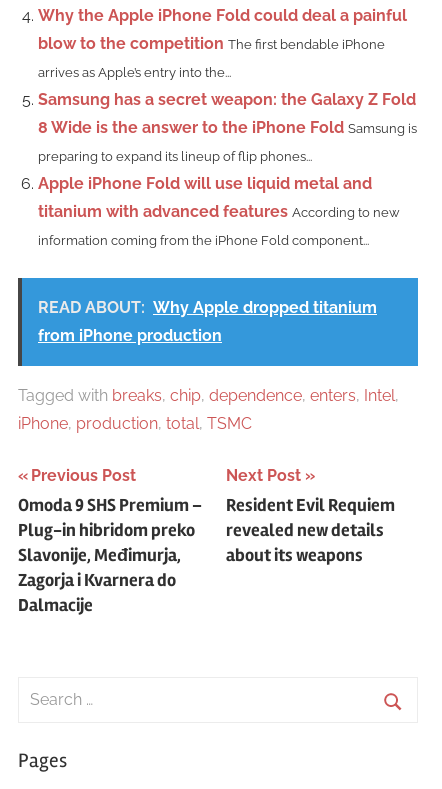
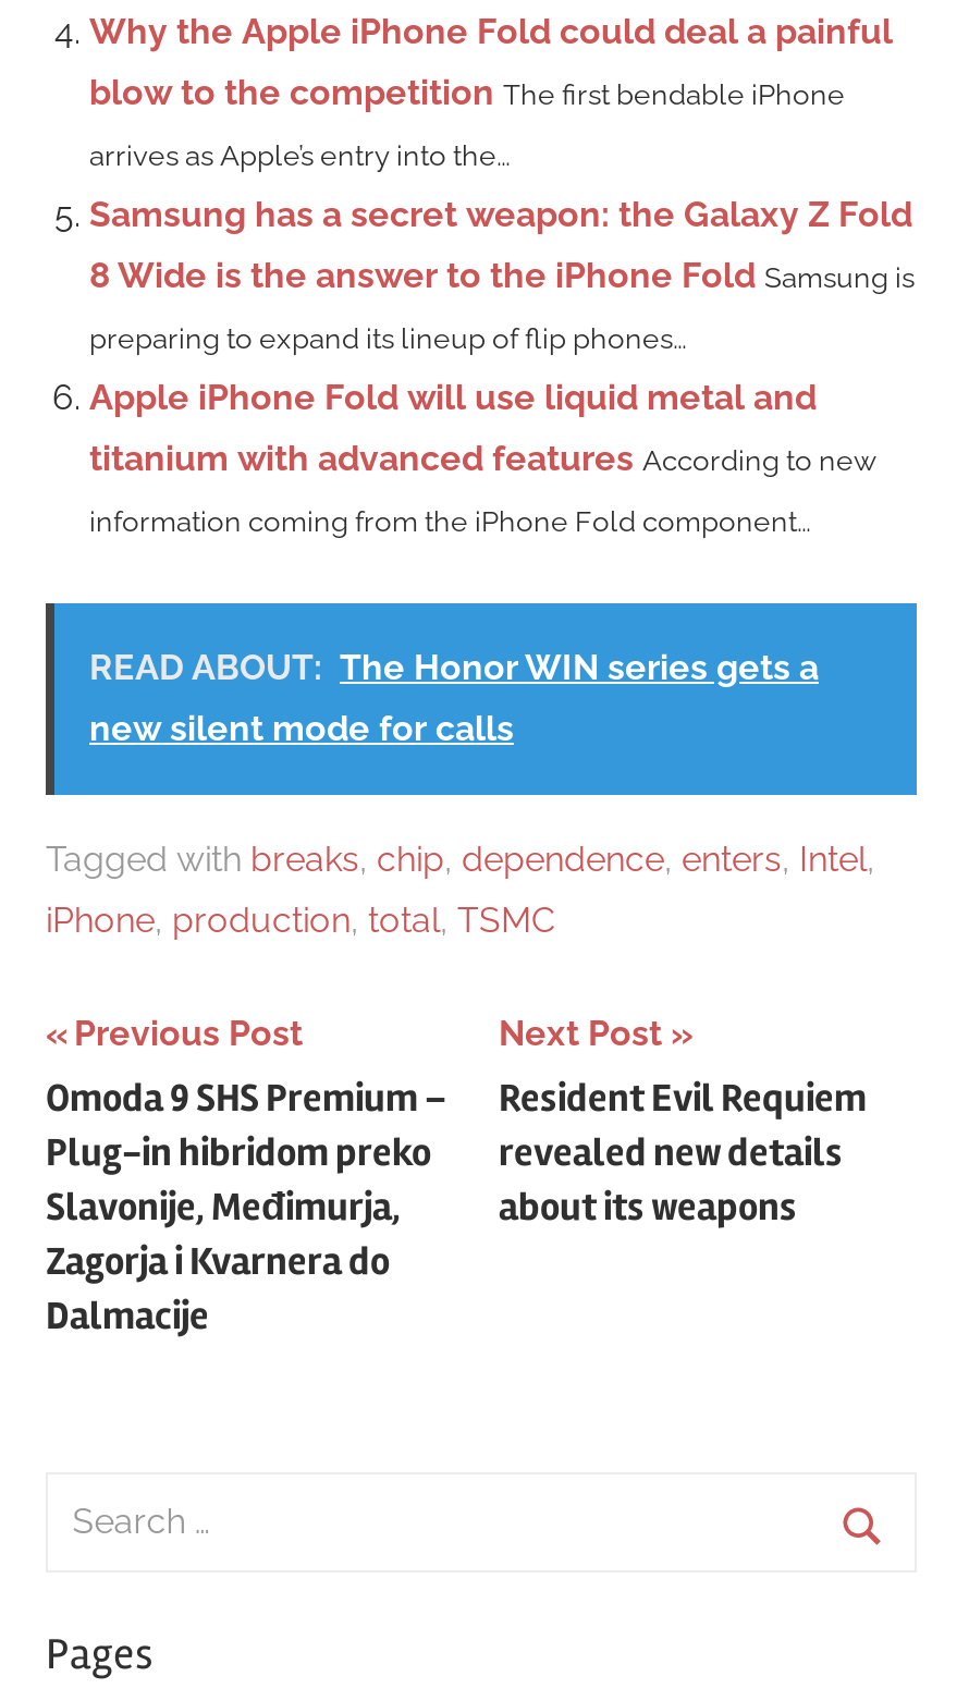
[38,298,377,317] READ ABOUT: Why Apple dropped titanium -> [89,647,819,688] READ ABOUT: The Honor WIN series gets a
[38,326,222,345] from iPhone production -> [89,708,514,749] new silent mode for calls

